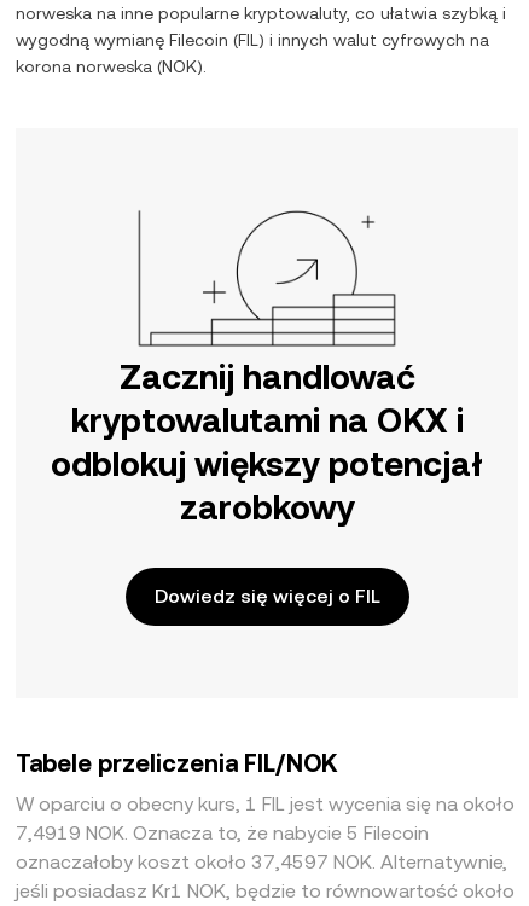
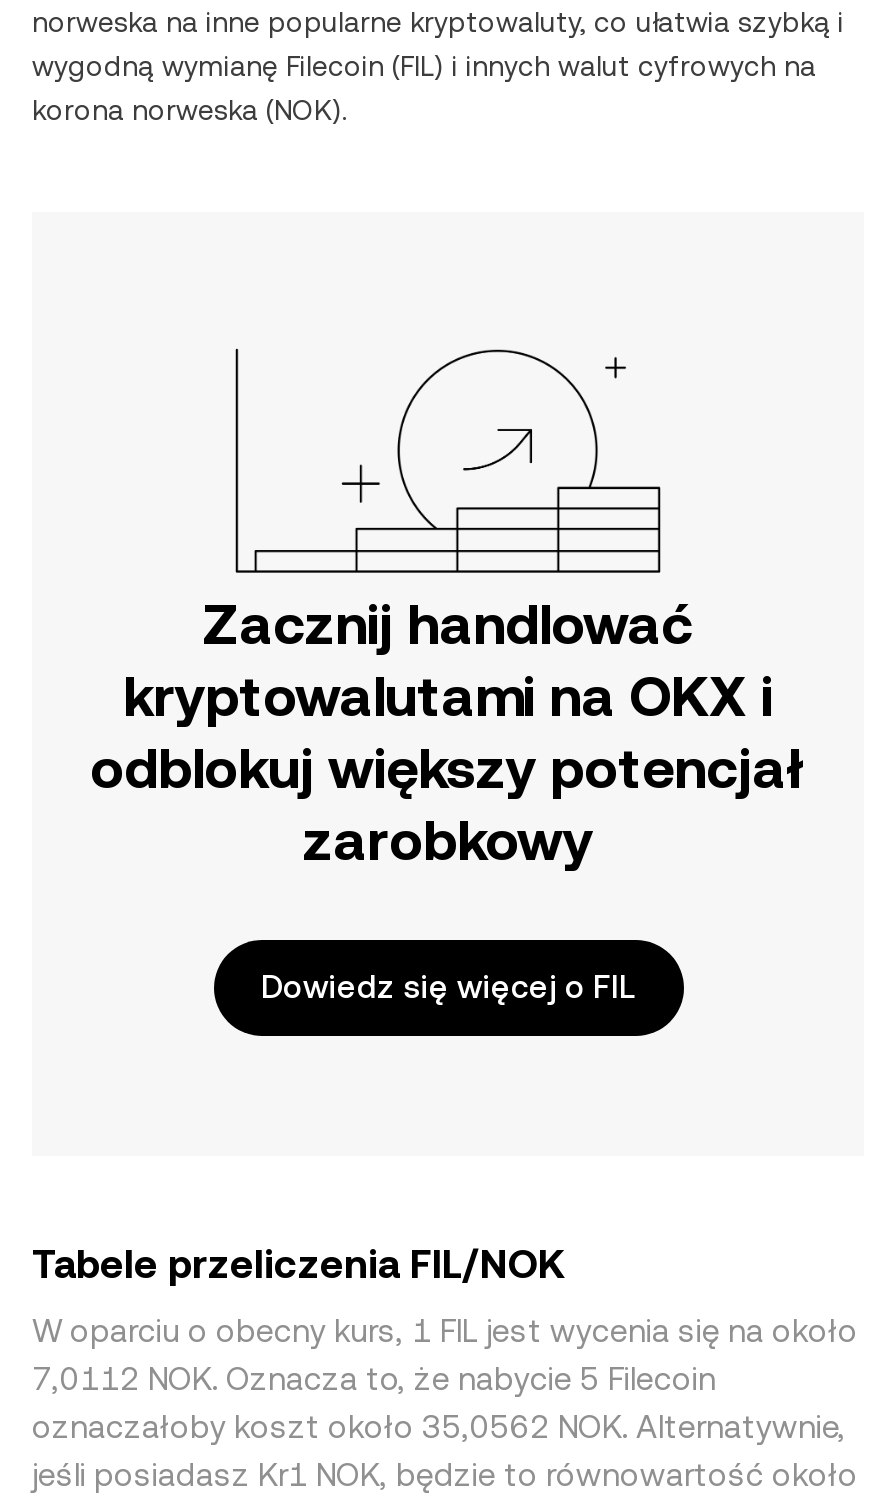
[16,821,429,844] 7,4919 NOK. Oznacza to, że nabycie 5 Filecoin -> [32,1360,716,1398] 7,0112 NOK. Oznacza to, że nabycie 5 Filecoin
[16,850,507,873] oznaczałoby koszt około 37,4597 NOK. Alternatywnie, -> [32,1408,846,1446] oznaczałoby koszt około 35,0562 NOK. Alternatywnie,

